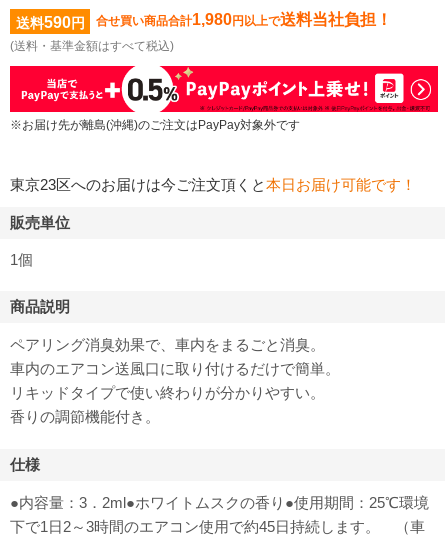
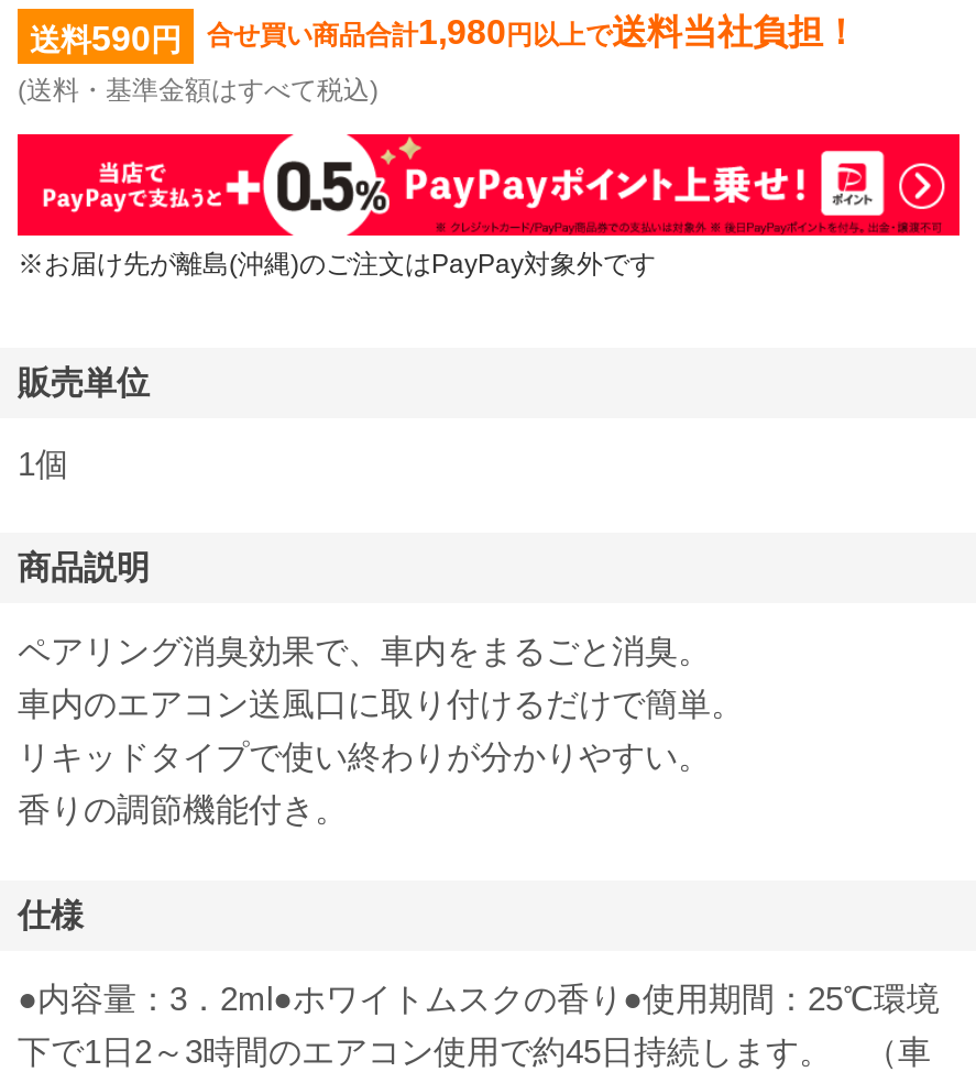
[10,176,416,193] 東京23区へのお届けは今ご注文頂くと本日お届け可能です！ -> none

